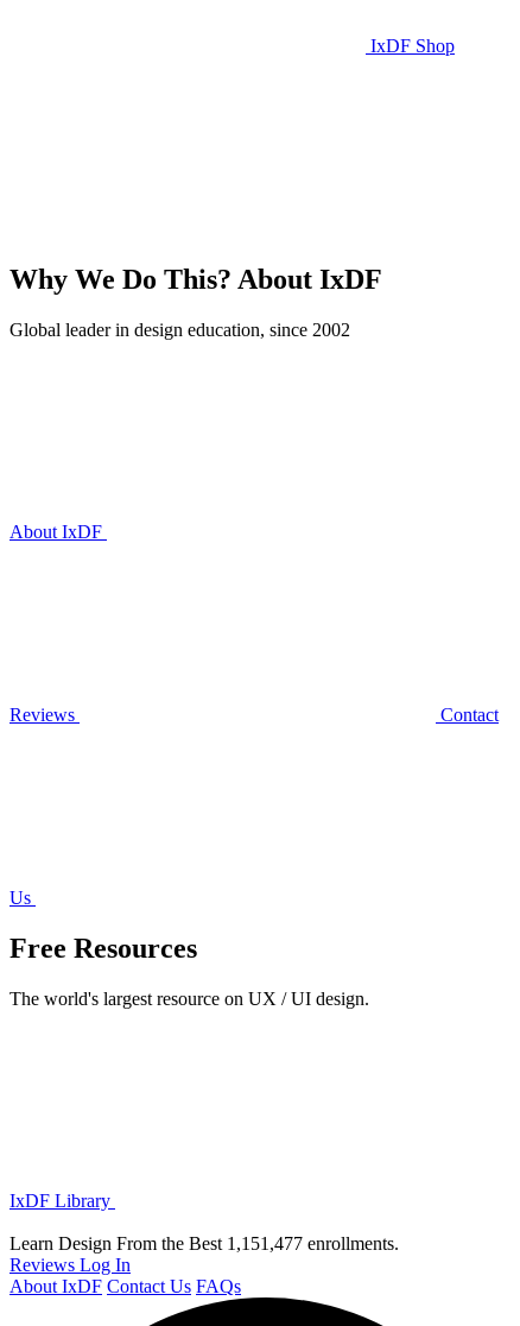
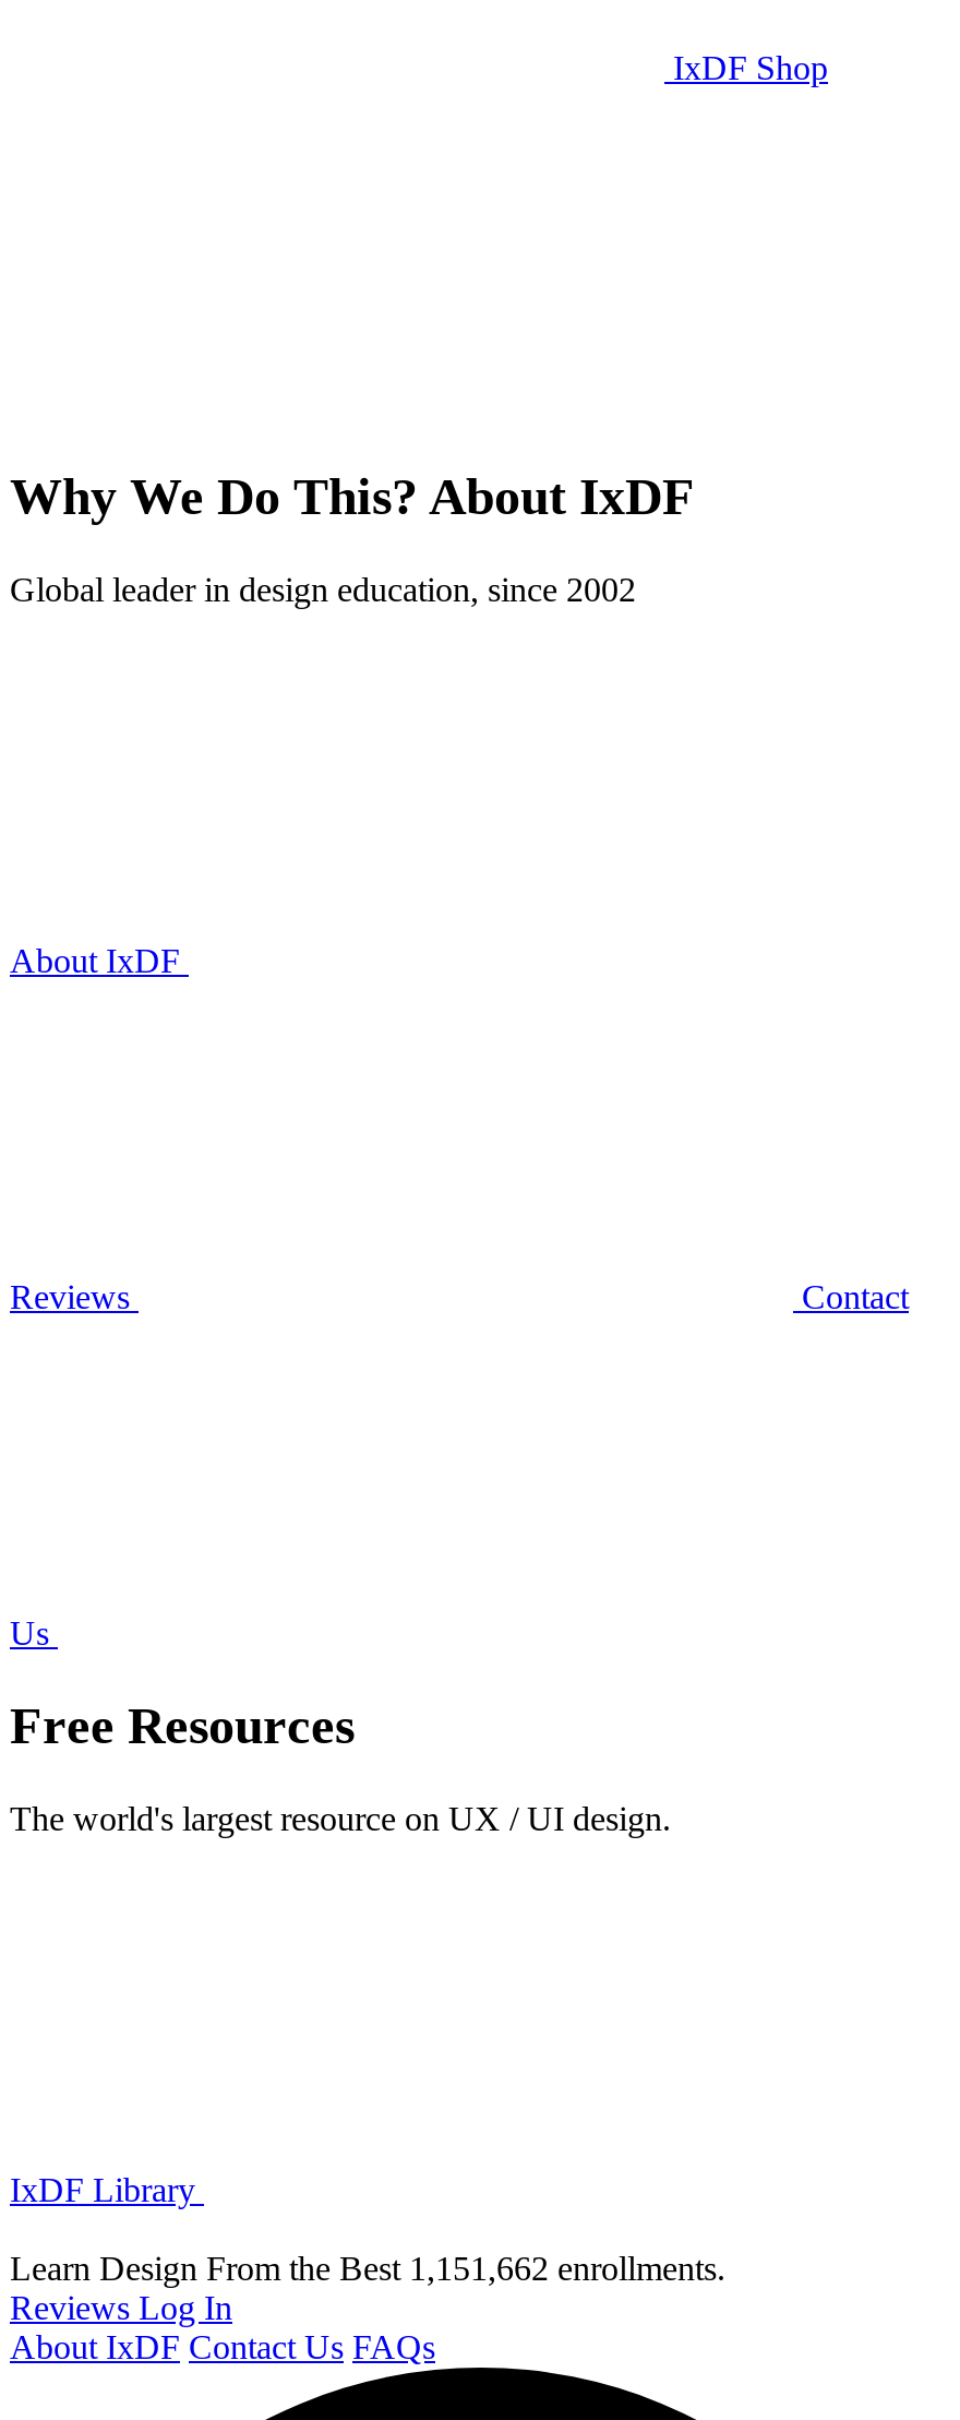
[9,1233,399,1253] Learn Design From the Best 1,151,477 enrollments. -> [10,2249,725,2286] Learn Design From the Best 1,151,662 enrollments.

